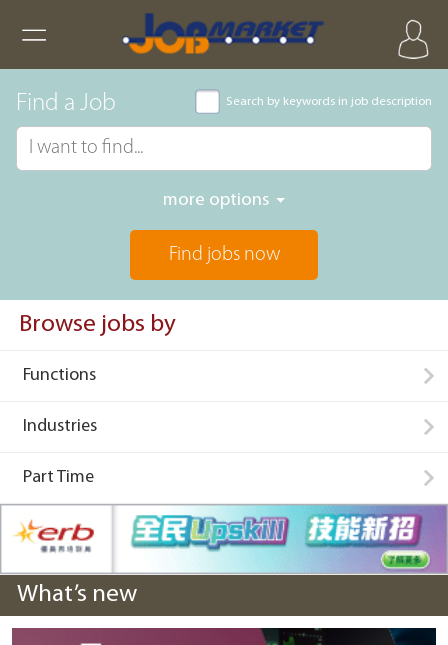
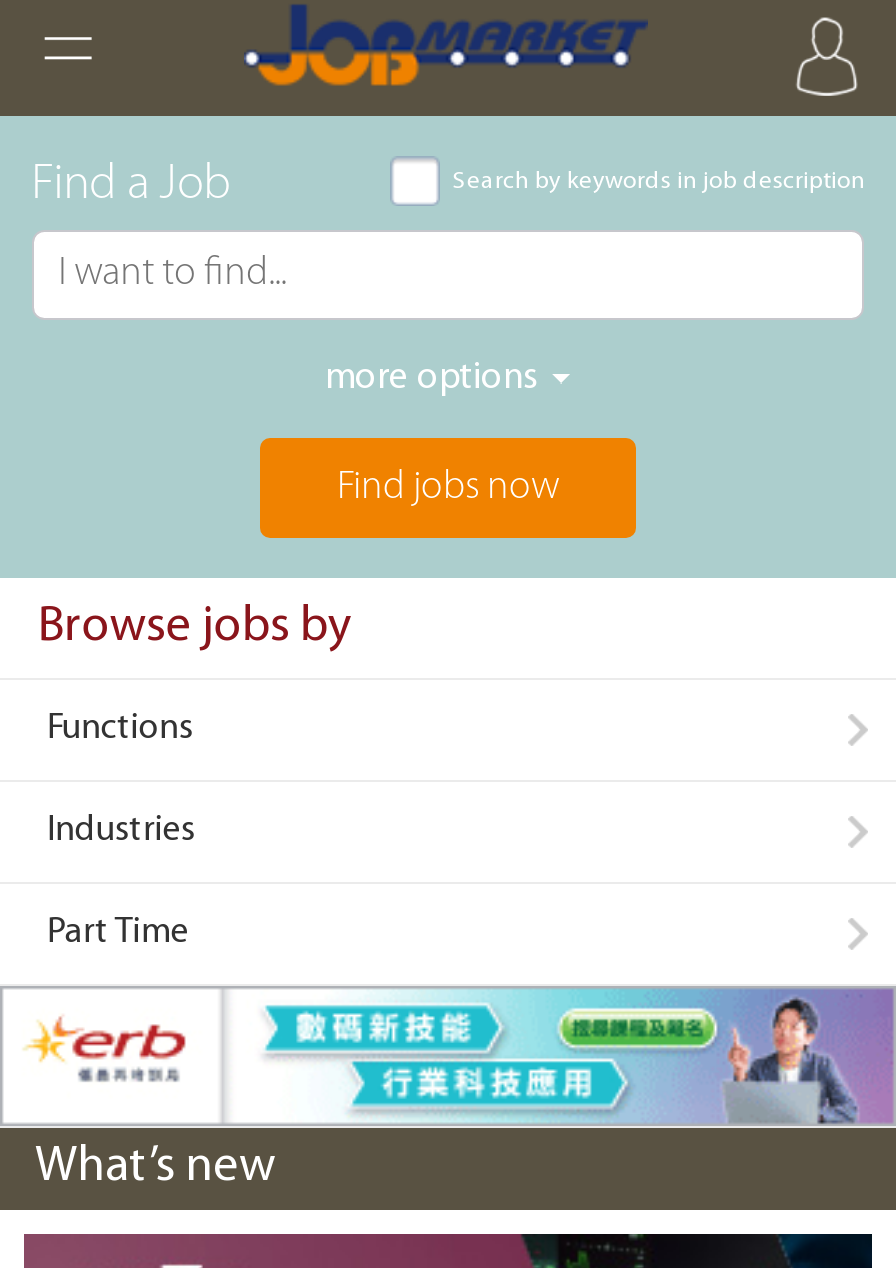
[130,511,430,572] [image] -> [262,998,858,1124] [image]

